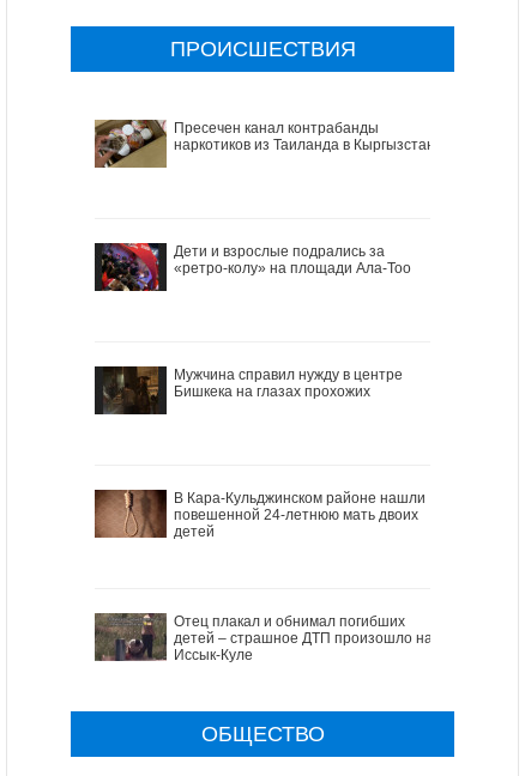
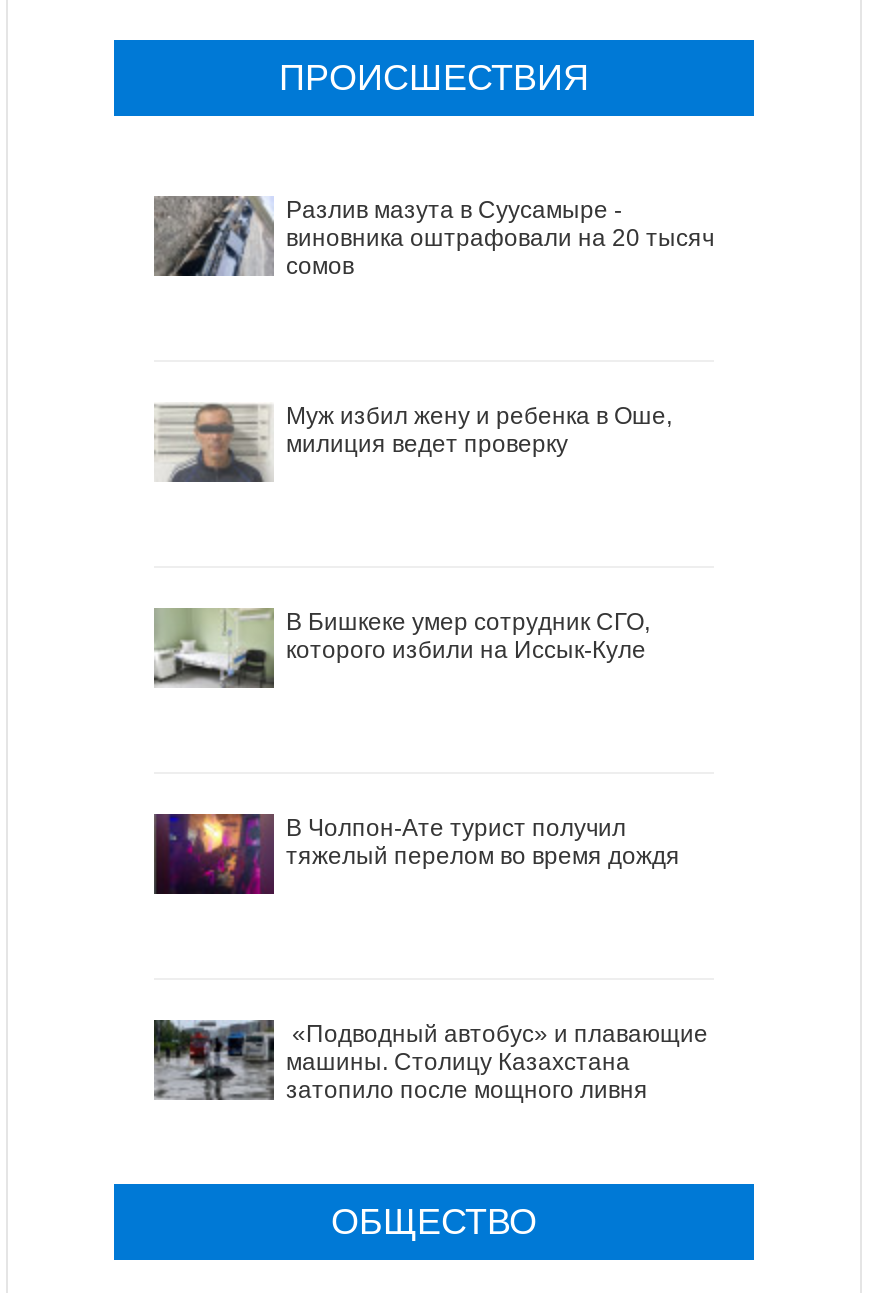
[95,120,435,169] [image] | Пресечен канал контрабанды | наркотиков из Таиланда в Кыргызстан -> [154,196,714,280] [image] | Разлив мазута в Суусамыре - | виновника оштрафовали на 20 тысяч | сомов
[93,242,411,292] [image] | Дети и взрослые подрались за | «ретро-колу» на площади Ала-Тоо -> [154,402,672,482] [image] | Муж избил жену и ребенка в Оше, | милиция ведет проверку
[93,366,403,416] [image] | Мужчина справил нужду в центре | Бишкека на глазах прохожих -> [154,608,650,688] [image] | В Бишкеке умер сотрудник СГО, | которого избили на Иссык-Куле
[95,490,426,540] [image] | В Кара-Кульджинском районе нашли | повешенной 24-летнюю мать двоих | детей -> [154,814,680,896] [image] | В Чолпон-Ате турист получил | тяжелый перелом во время дождя
[95,612,433,663] [image] | Отец плакал и обнимал погибших | детей – страшное ДТП произошло на | Иссык-Куле -> [154,1020,708,1104] [image] | «Подводный автобус» и плавающие | машины. Столицу Казахстана | затопило после мощного ливня

